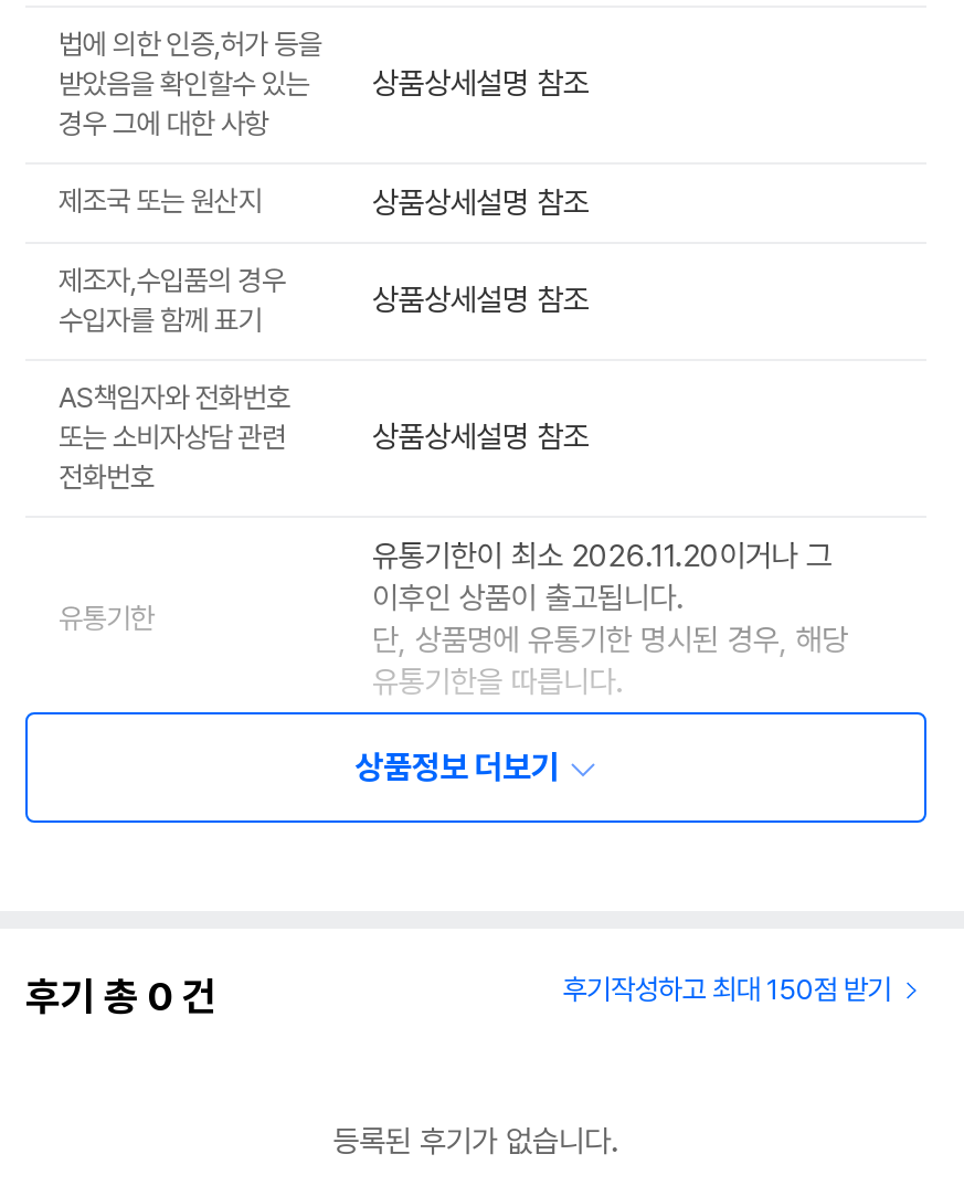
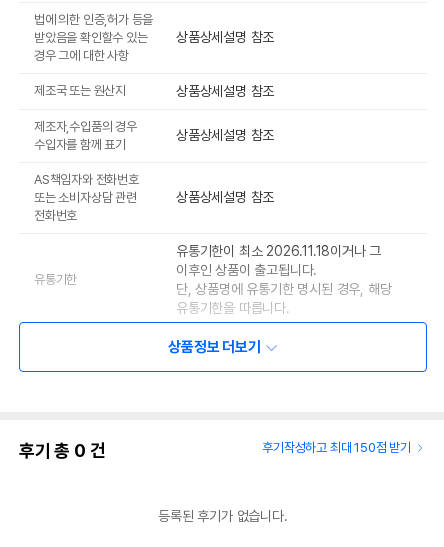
[372,538,832,573] 유통기한이 최소 2026.11.20이거나 그 -> [176,243,381,259] 유통기한이 최소 2026.11.18이거나 그

